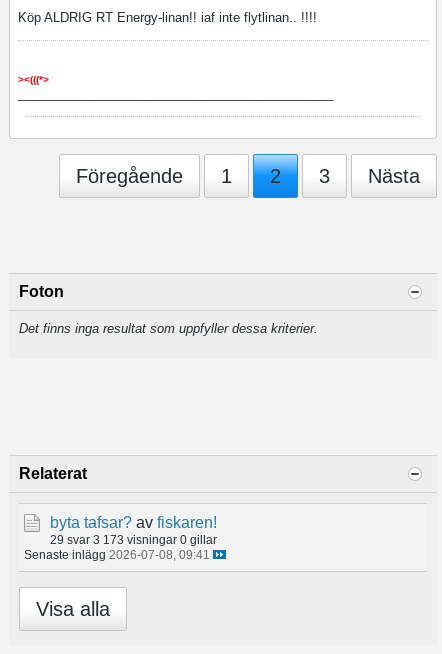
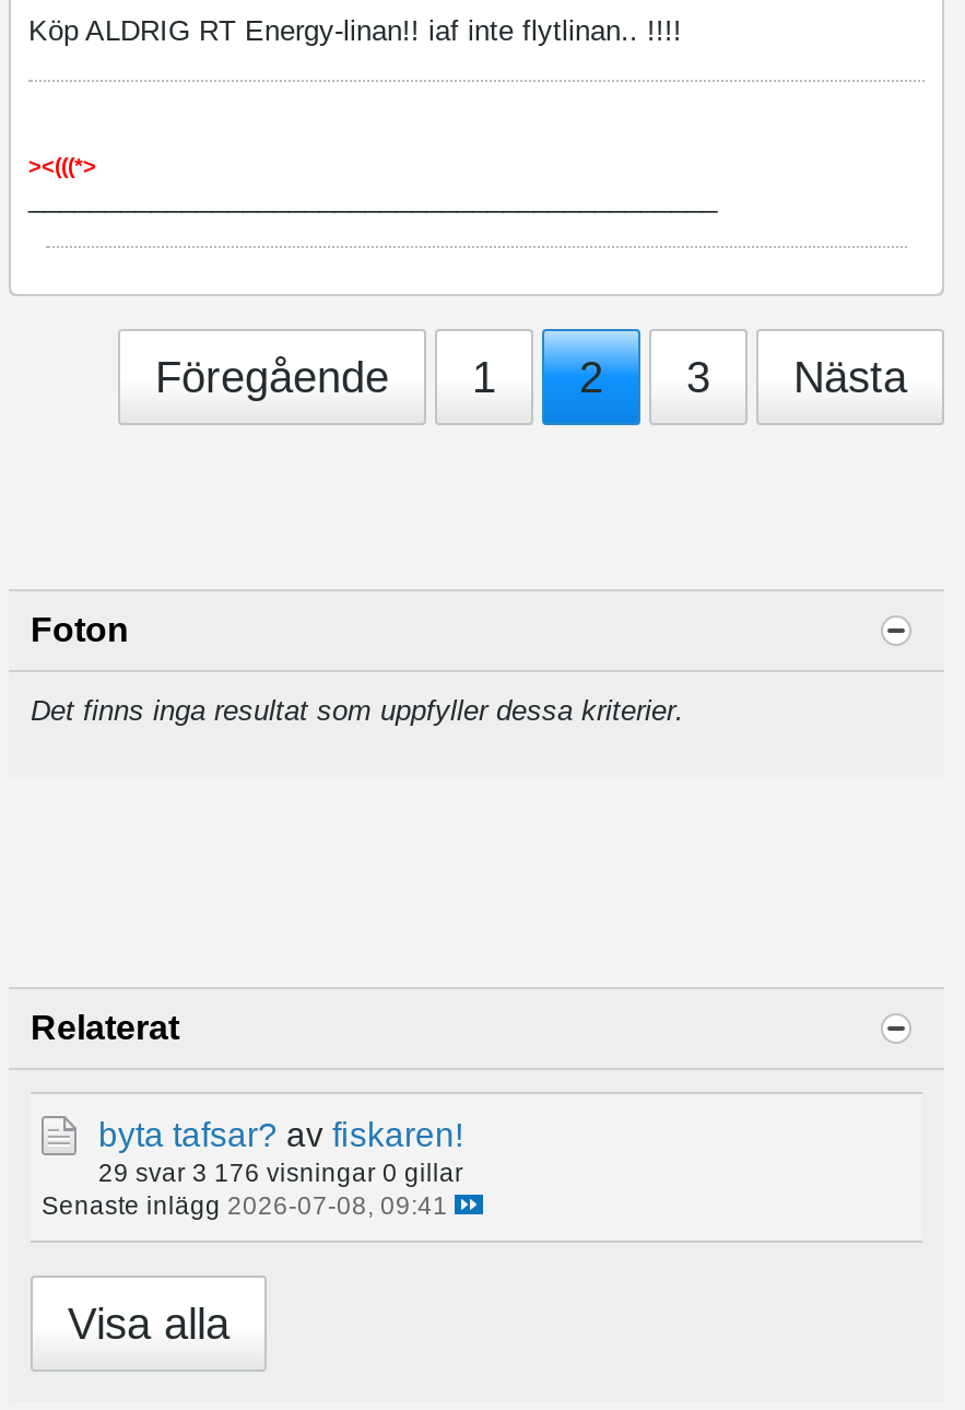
[50,533,217,546] 29 svar 3 173 visningar 0 gillar -> [98,1158,463,1186] 29 svar 3 176 visningar 0 gillar

